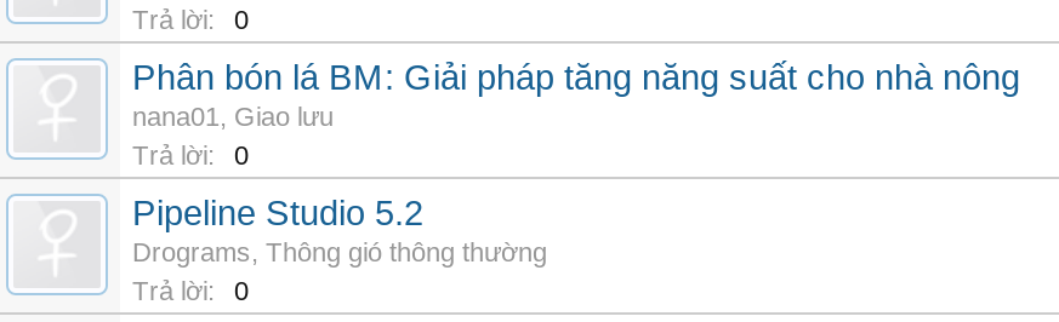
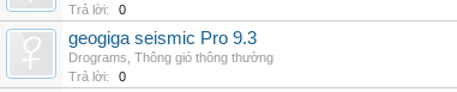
[132,58,1020,232] Phân bón lá BM: Giải pháp tăng năng suất cho nhà nông | nana01, Giao lưu | Trả lời: | 0 | Pipeline Studio 5.2 -> [68,29,257,48] geogiga seismic Pro 9.3

